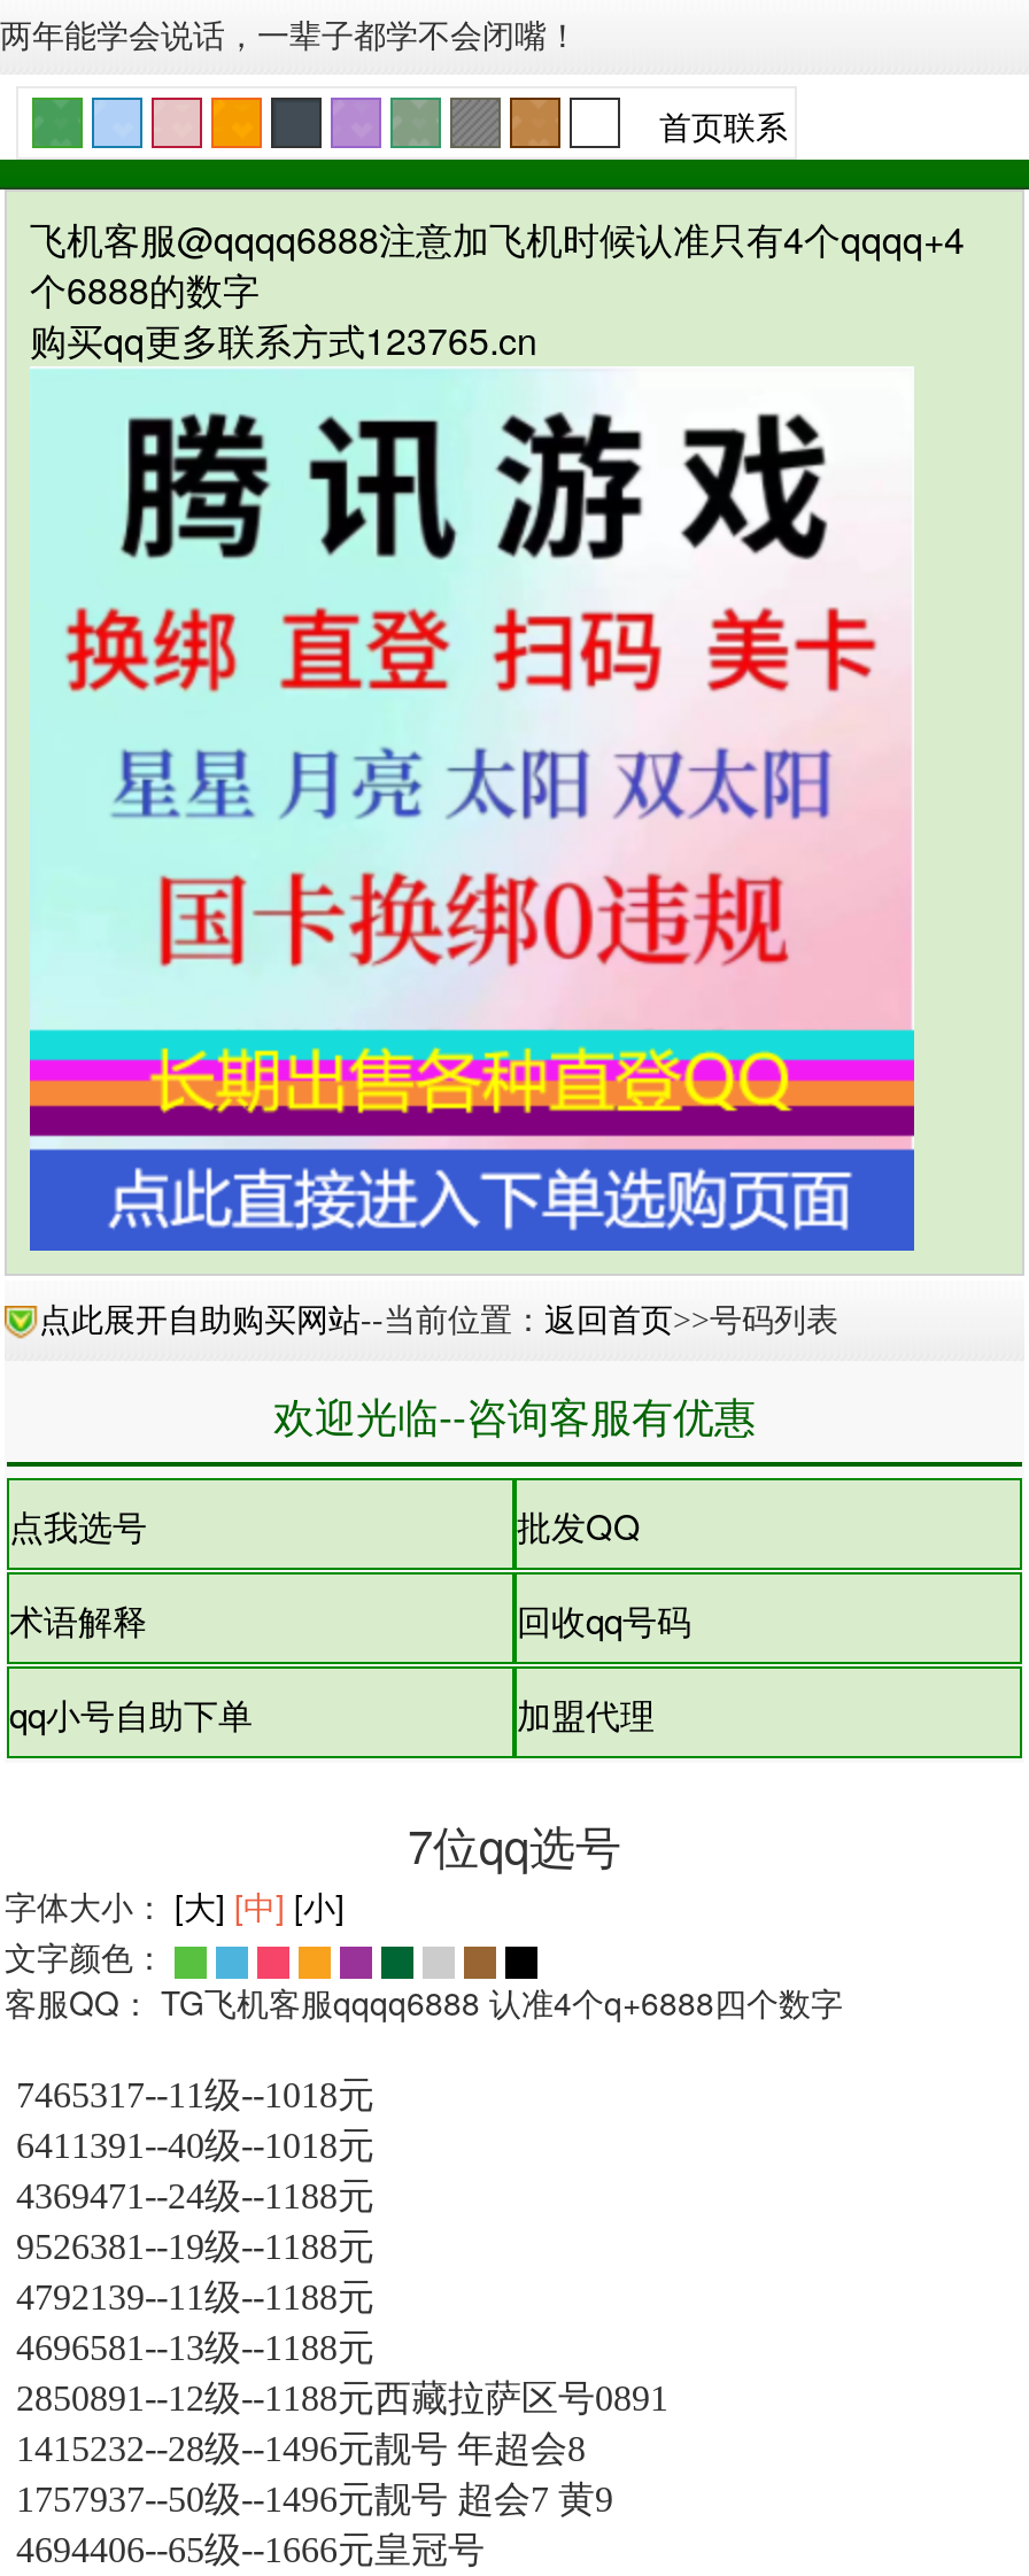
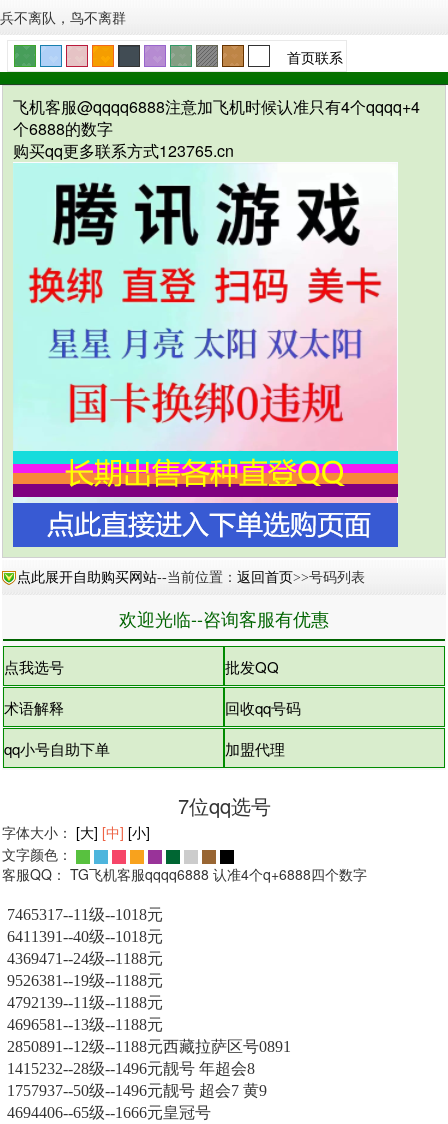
[0,10,579,56] 两年能学会说话，一辈子都学不会闭嘴！ -> [0,7,126,27] 兵不离队，鸟不离群

